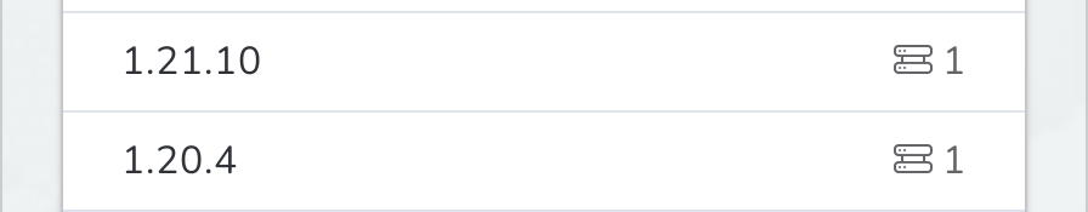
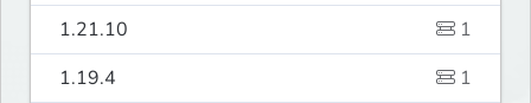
[121,135,238,188] 1.20.4 -> [59,65,116,91] 1.19.4

